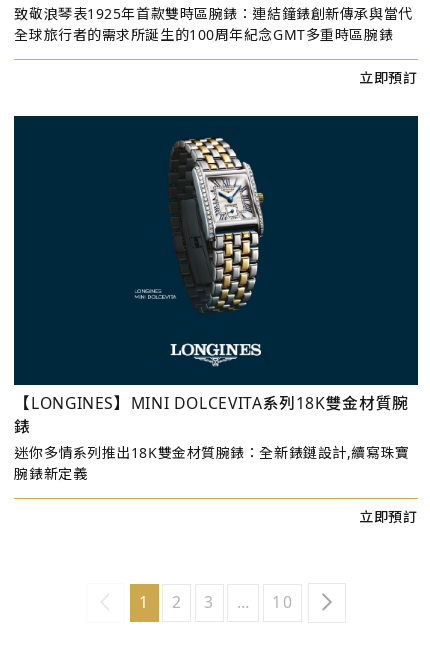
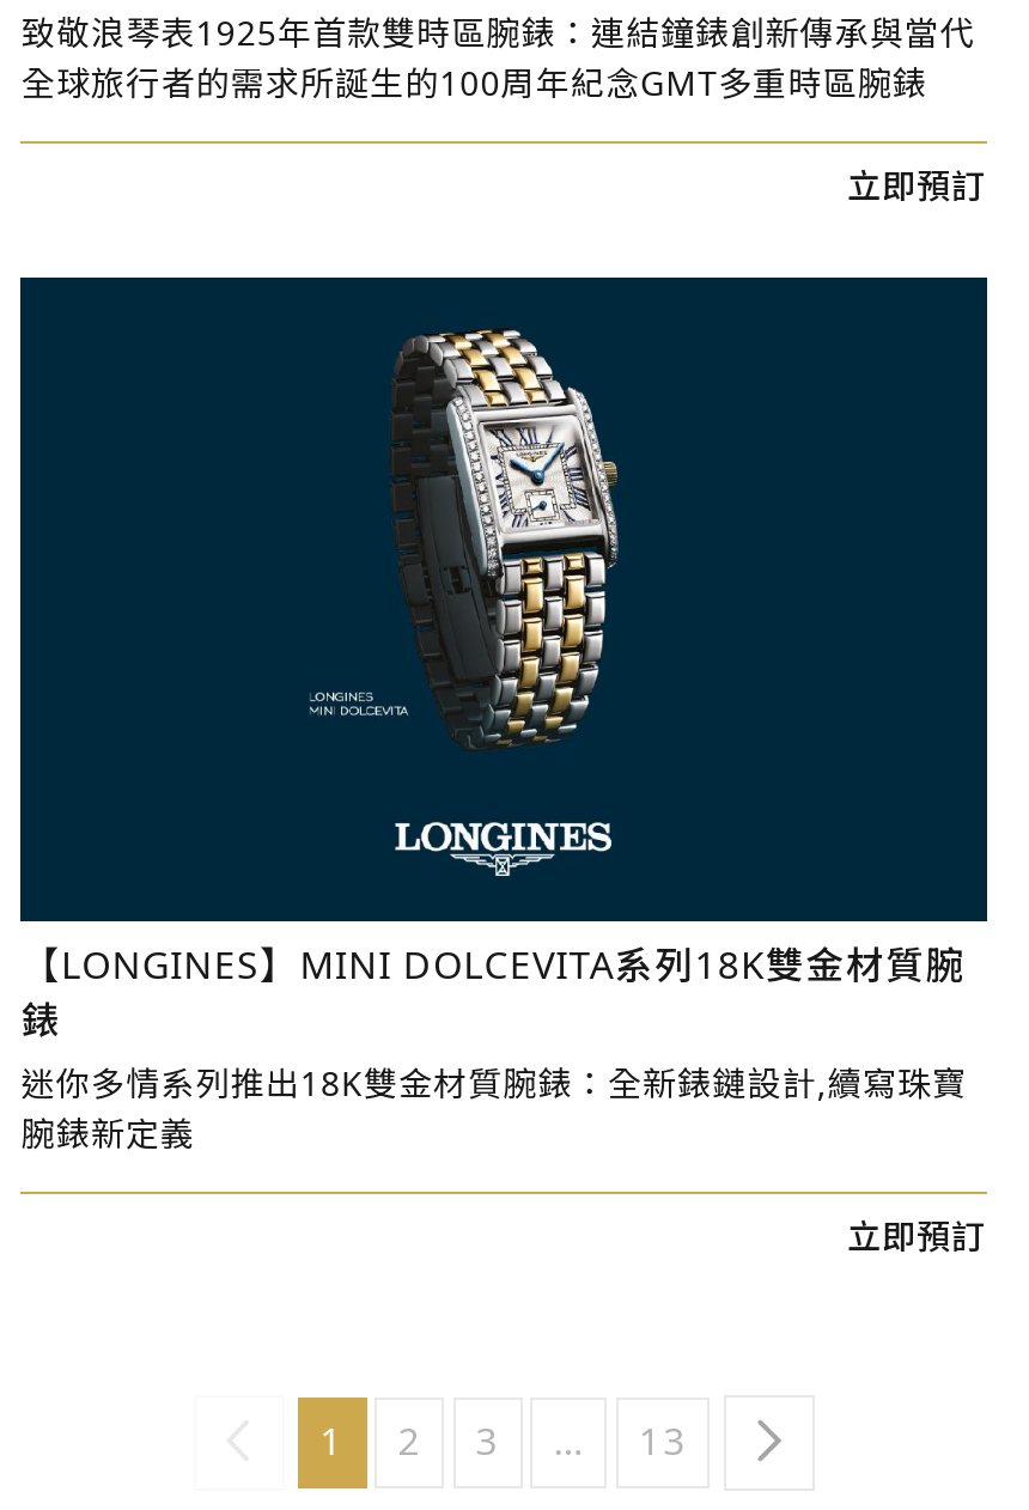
[272,591,293,613] 10 -> [638,1415,688,1468] 13

